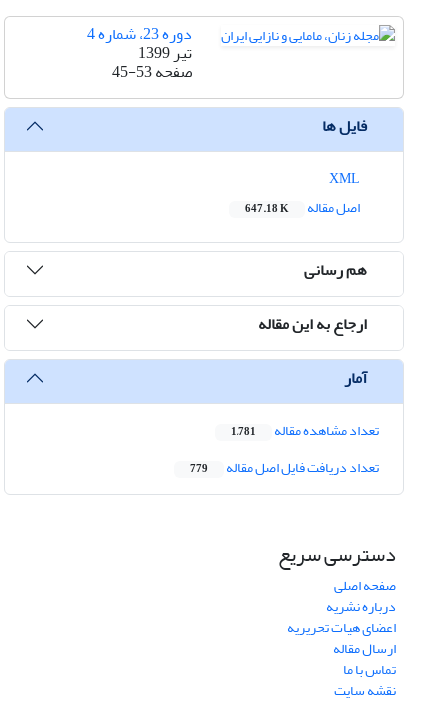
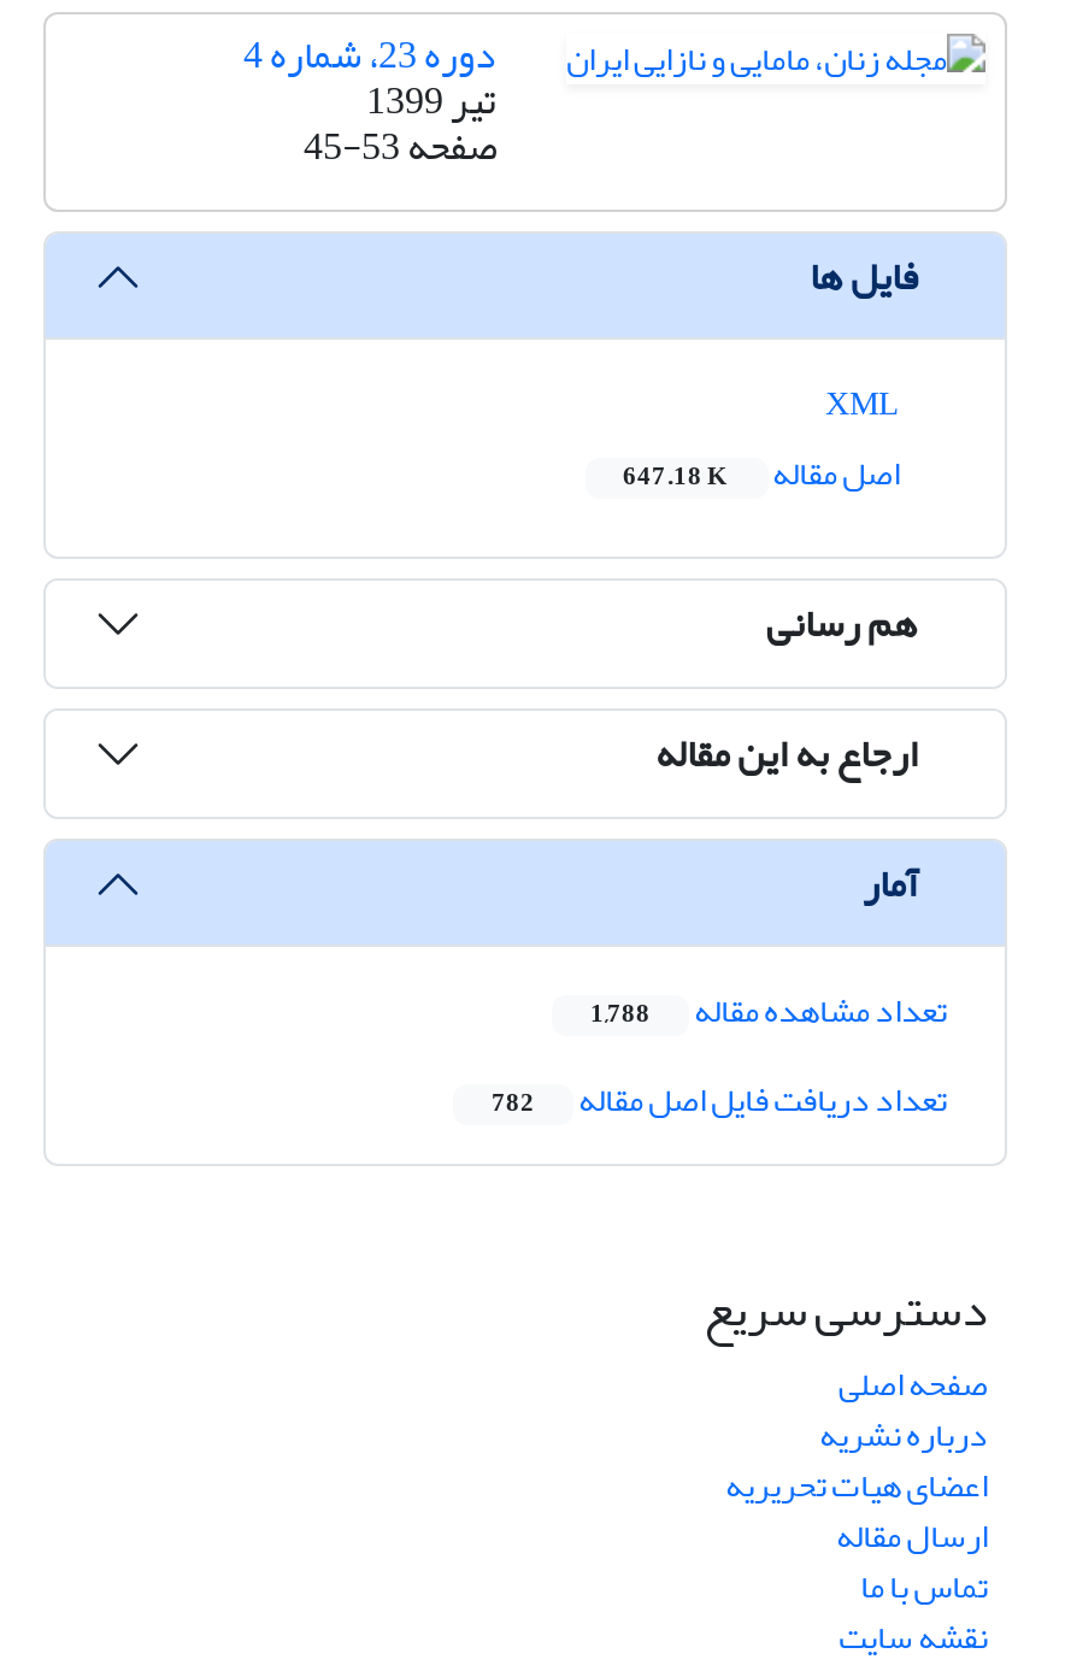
[231,417,379,444] تعداد مشاهده مقاله 1,781 -> [590,979,947,1044] تعداد مشاهده مقاله 1,788
[190,454,379,481] تعداد دریافت فایل اصل مقاله 779 -> [492,1068,947,1133] تعداد دریافت فایل اصل مقاله 782

